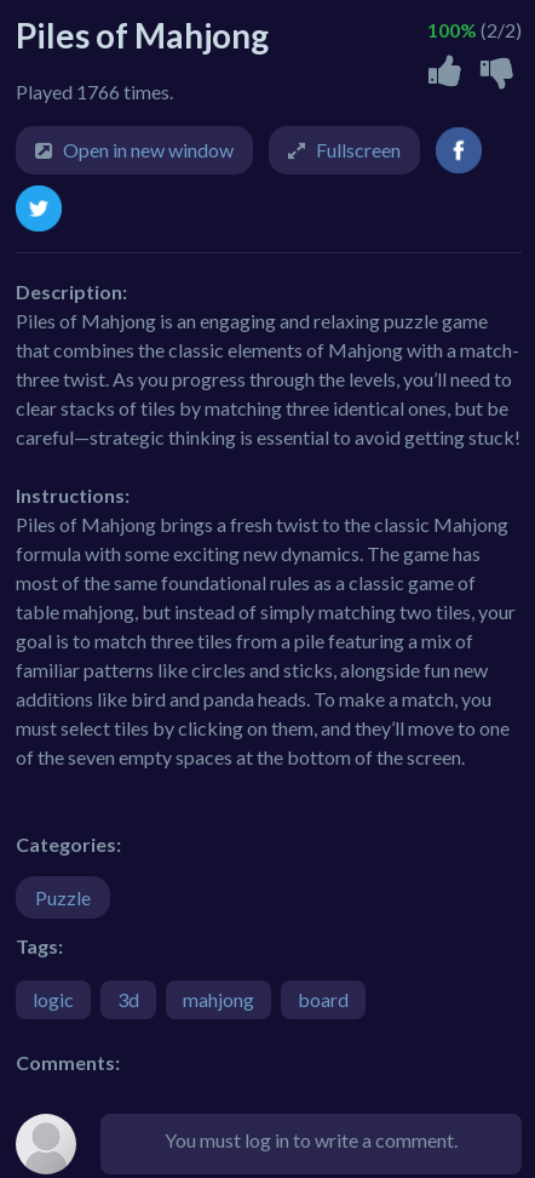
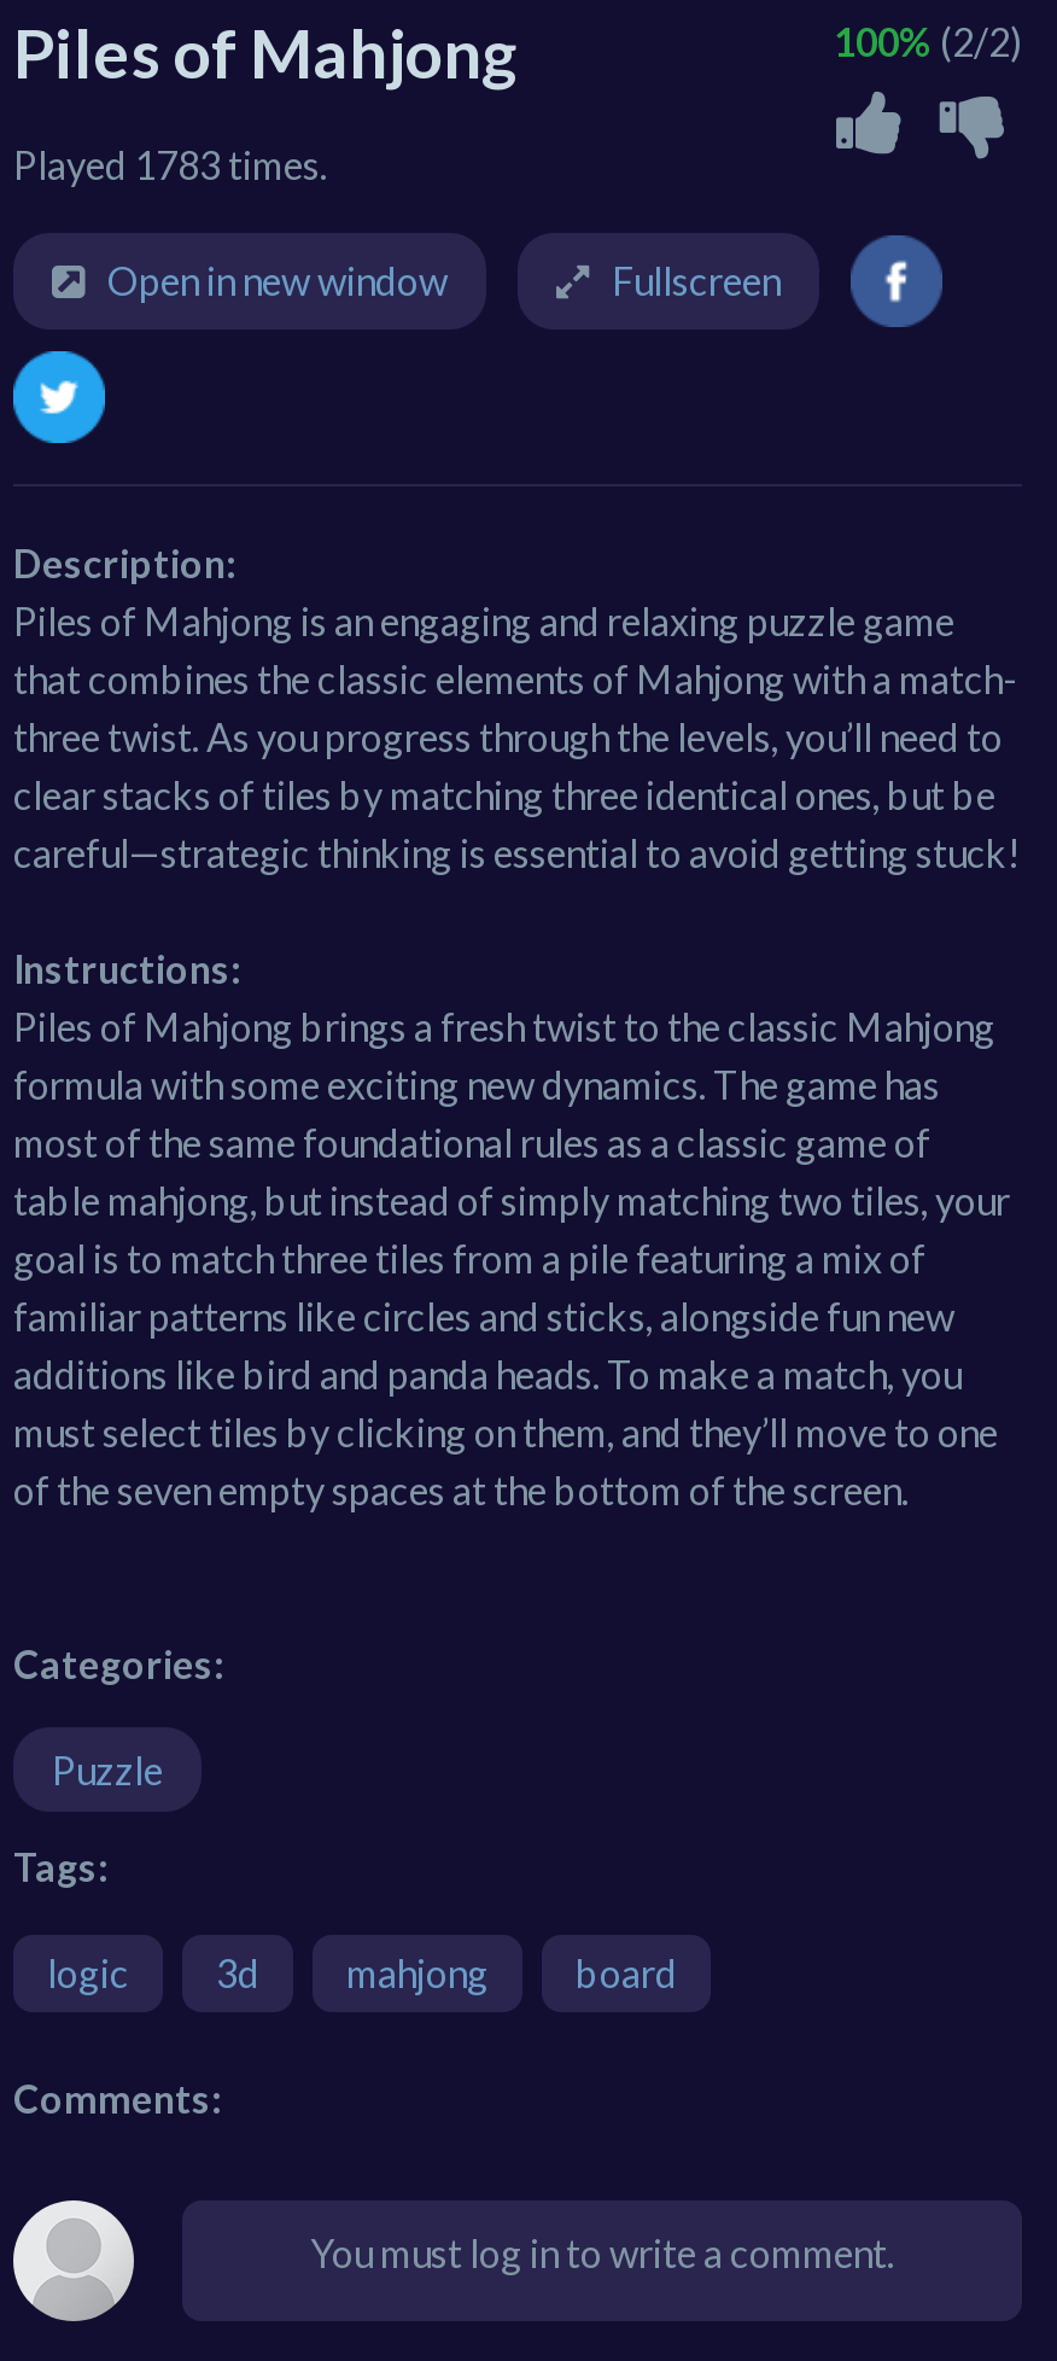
[16,80,173,103] Played 1766 times. -> [13,141,327,187] Played 1783 times.

